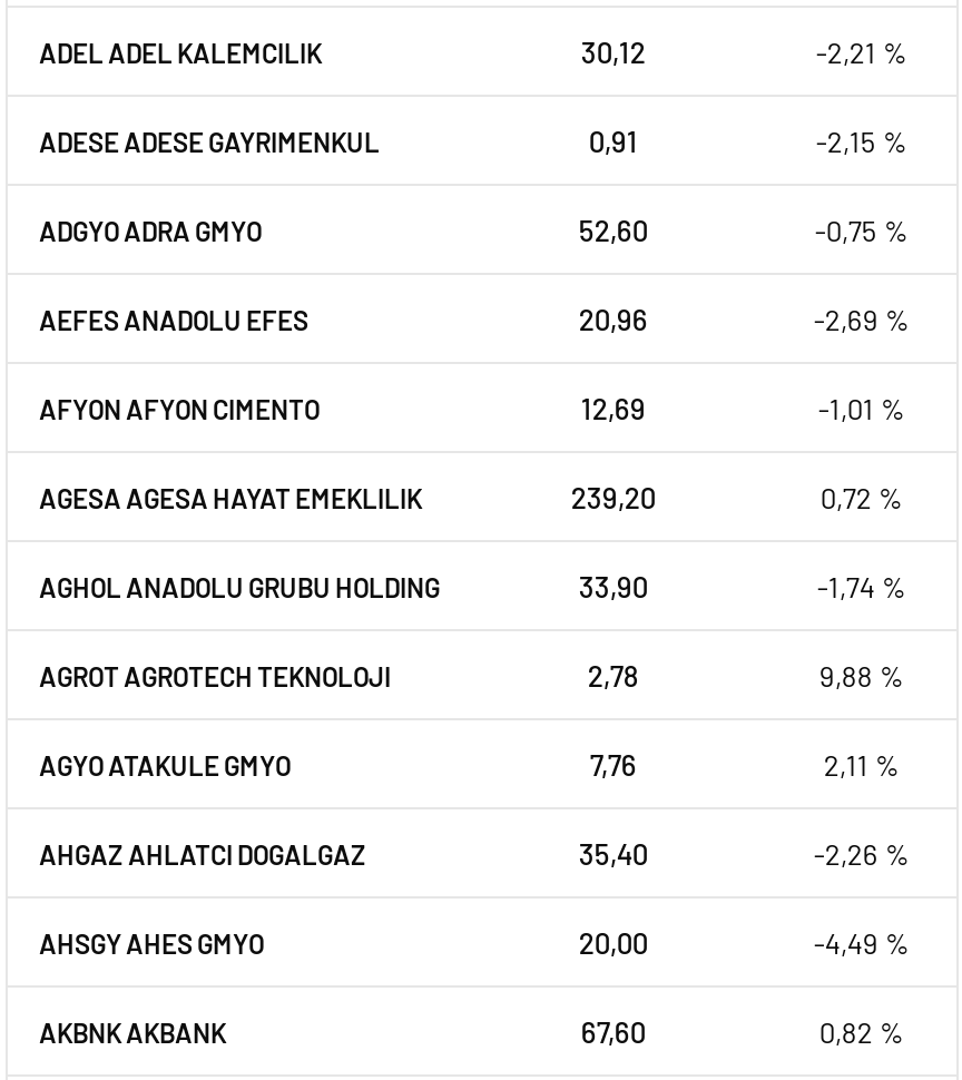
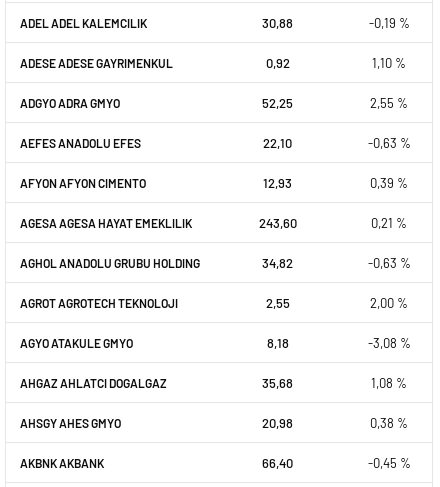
[581,33,646,69] 30,12 -> [262,14,293,30] 30,88
[816,33,907,69] -2,21 % -> [369,14,410,30] -0,19 %
[589,122,638,158] 0,91 -> [266,54,290,70] 0,92
[816,122,907,158] -2,15 % -> [372,54,406,70] 1,10 %
[579,212,648,247] 52,60 -> [262,94,293,110] 52,25
[815,212,908,247] -0,75 % -> [370,94,408,110] 2,55 %
[579,301,648,336] 20,96 -> [263,134,292,150] 22,10
[814,301,909,336] -2,69 % -> [368,134,411,150] -0,63 %
[581,390,646,425] 12,69 -> [263,174,292,190] 12,93
[818,390,905,425] -1,01 % -> [370,174,408,190] 0,39 %
[571,479,656,514] 239,20 -> [259,214,297,230] 243,60
[820,479,903,514] 0,72 % -> [371,214,407,230] 0,21 %
[579,568,648,603] 33,90 -> [262,254,293,270] 34,82
[817,568,906,603] -1,74 % -> [368,254,411,270] -0,63 %
[588,657,639,693] 2,78 -> [266,294,290,310] 2,55
[819,657,904,693] 9,88 % -> [370,294,408,310] 2,00 %
[590,746,637,782] 7,76 -> [267,334,289,350] 8,18
[824,746,899,782] 2,11 % -> [368,334,411,350] -3,08 %
[579,835,648,871] 35,40 -> [262,374,293,390] 35,68
[814,835,909,871] -2,26 % -> [371,374,407,390] 1,08 %
[579,924,648,960] 20,00 -> [262,414,293,430] 20,98
[814,924,909,960] -4,49 % -> [370,414,408,430] 0,38 %
[581,1013,646,1049] 67,60 -> [262,454,293,470] 66,40
[819,1013,904,1049] 0,82 % -> [368,454,411,470] -0,45 %

